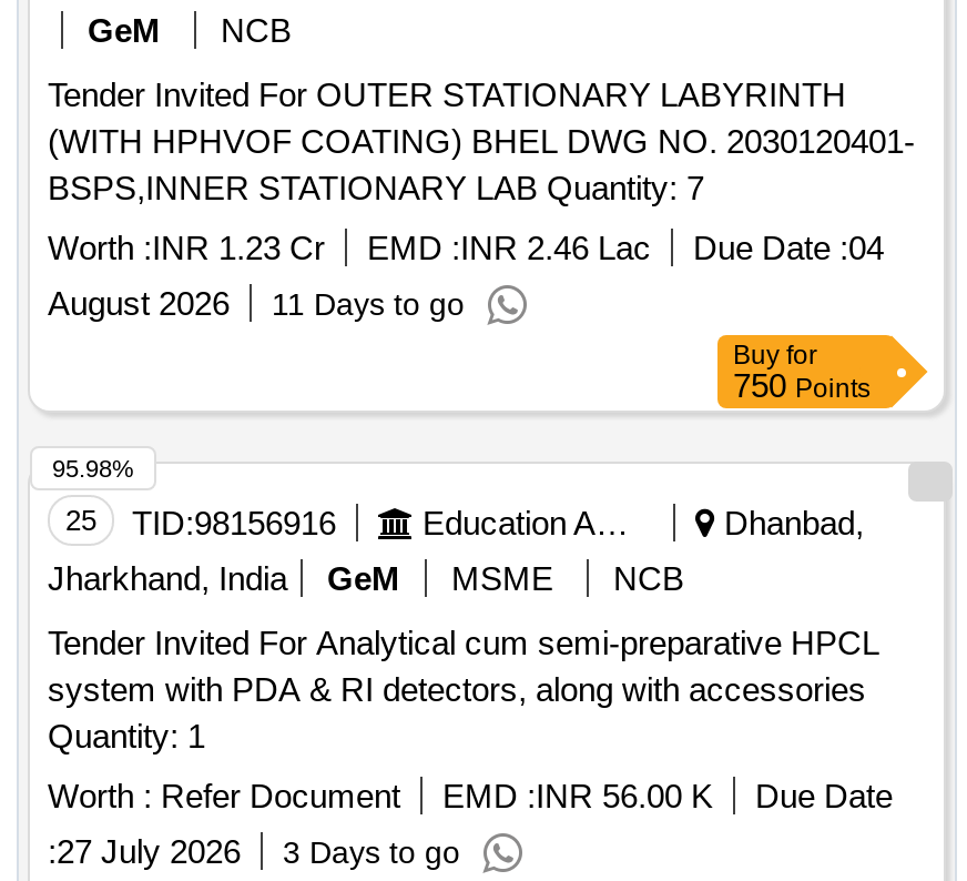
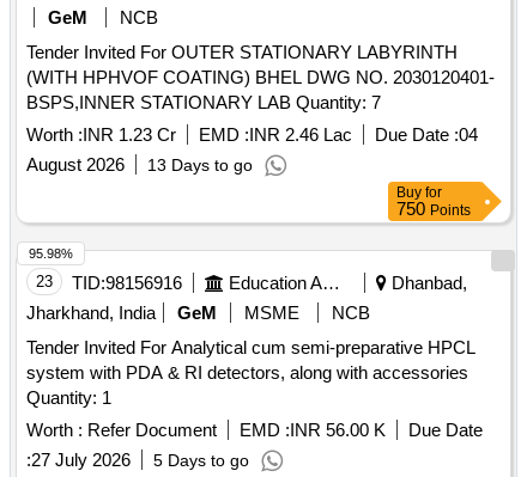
[48,284,465,322] August 2026 11 Days to go -> [26,154,253,175] August 2026 13 Days to go
[65,504,336,542] 25 TID:98156916 -> [36,273,182,293] 23 TID:98156916
[48,833,460,870] :27 July 2026 3 Days to go -> [26,450,249,470] :27 July 2026 5 Days to go

